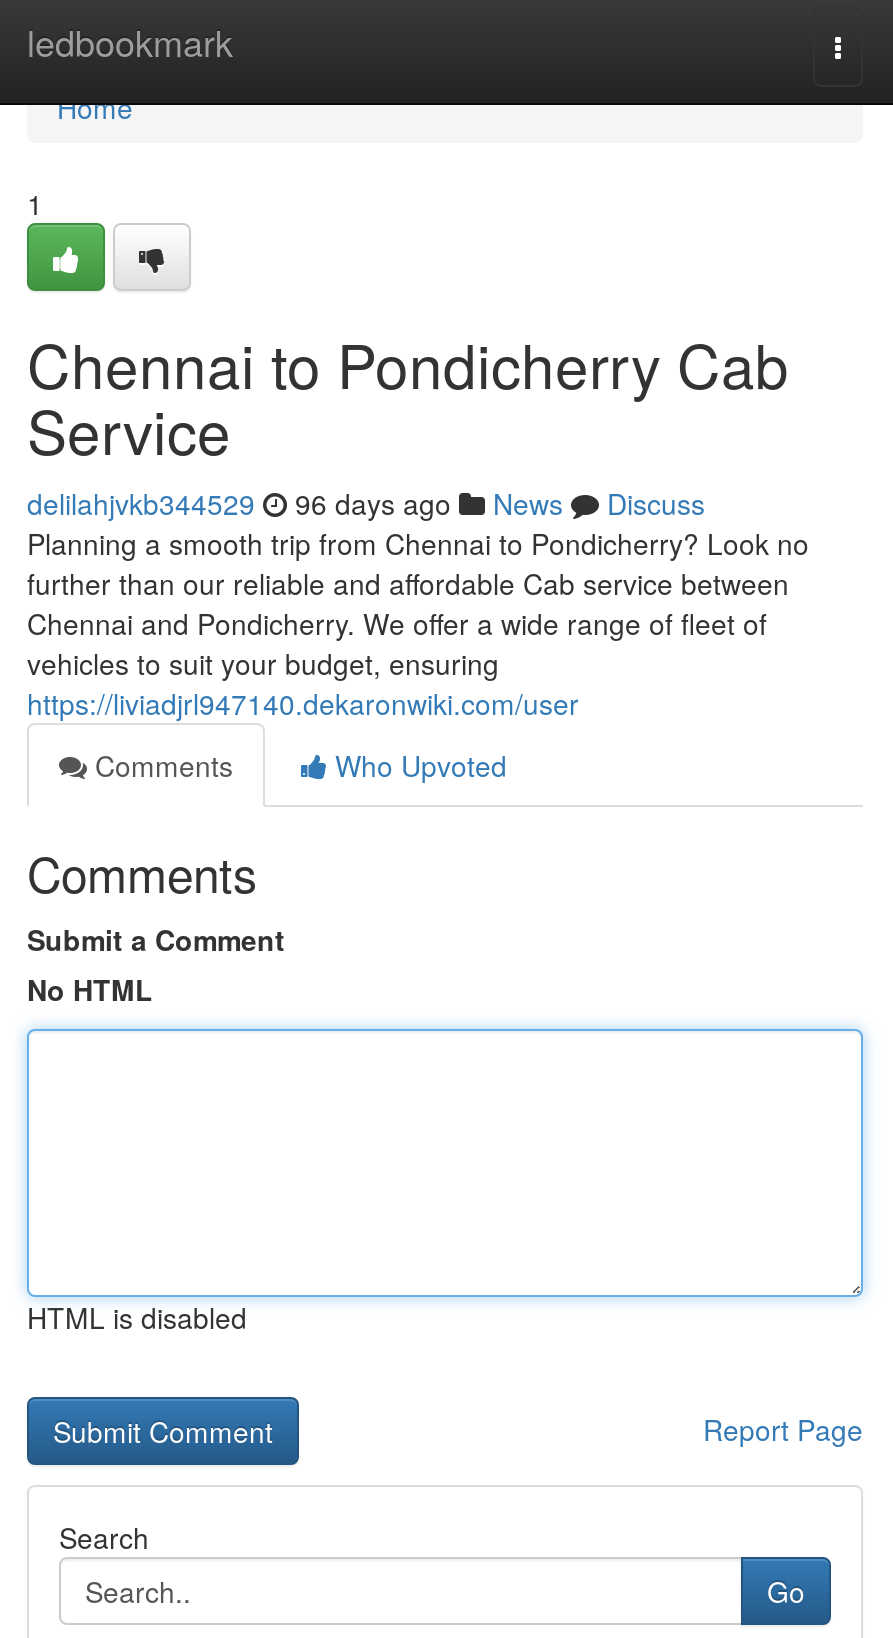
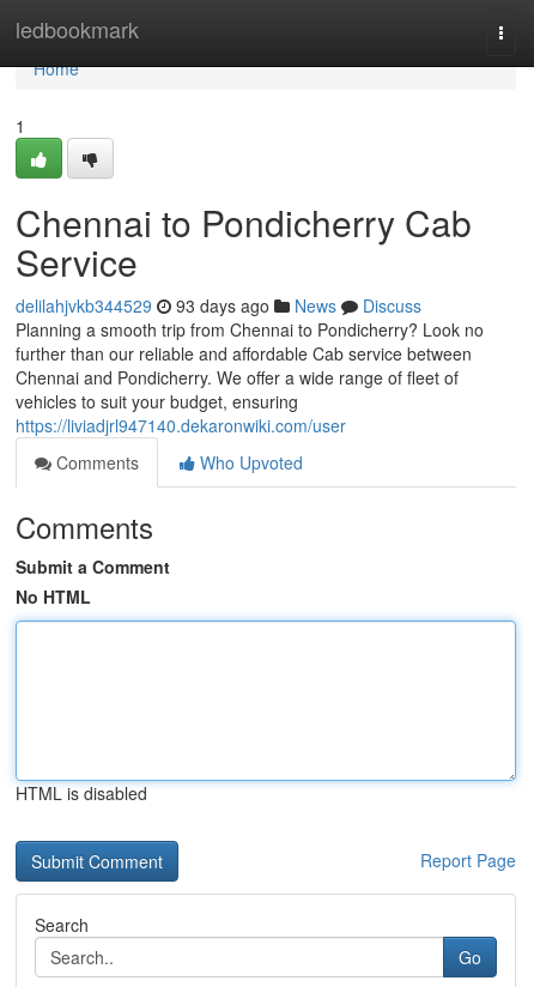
[27,483,705,523] delilahjvkb344529 96 days ago News Discuss -> [16,293,421,317] delilahjvkb344529 93 days ago News Discuss

